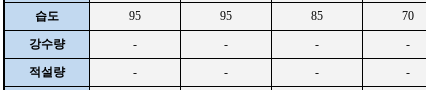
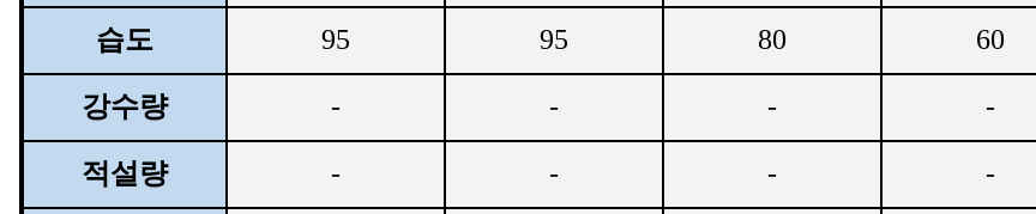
[311,9,323,23] 85 -> [758,23,787,56] 80
[402,9,414,23] 70 -> [976,23,1005,56] 60

